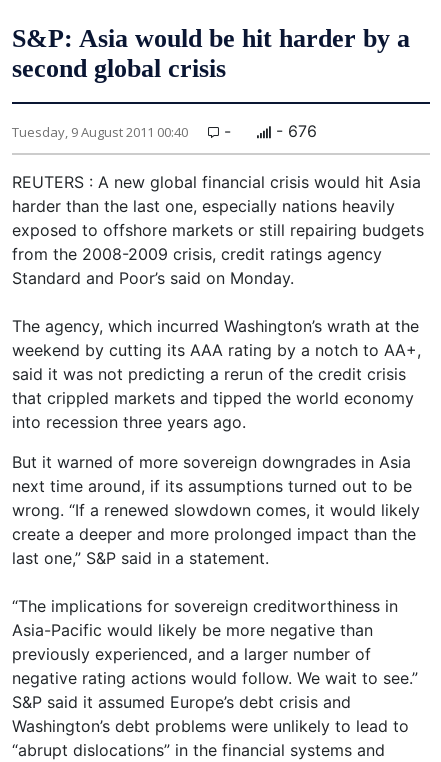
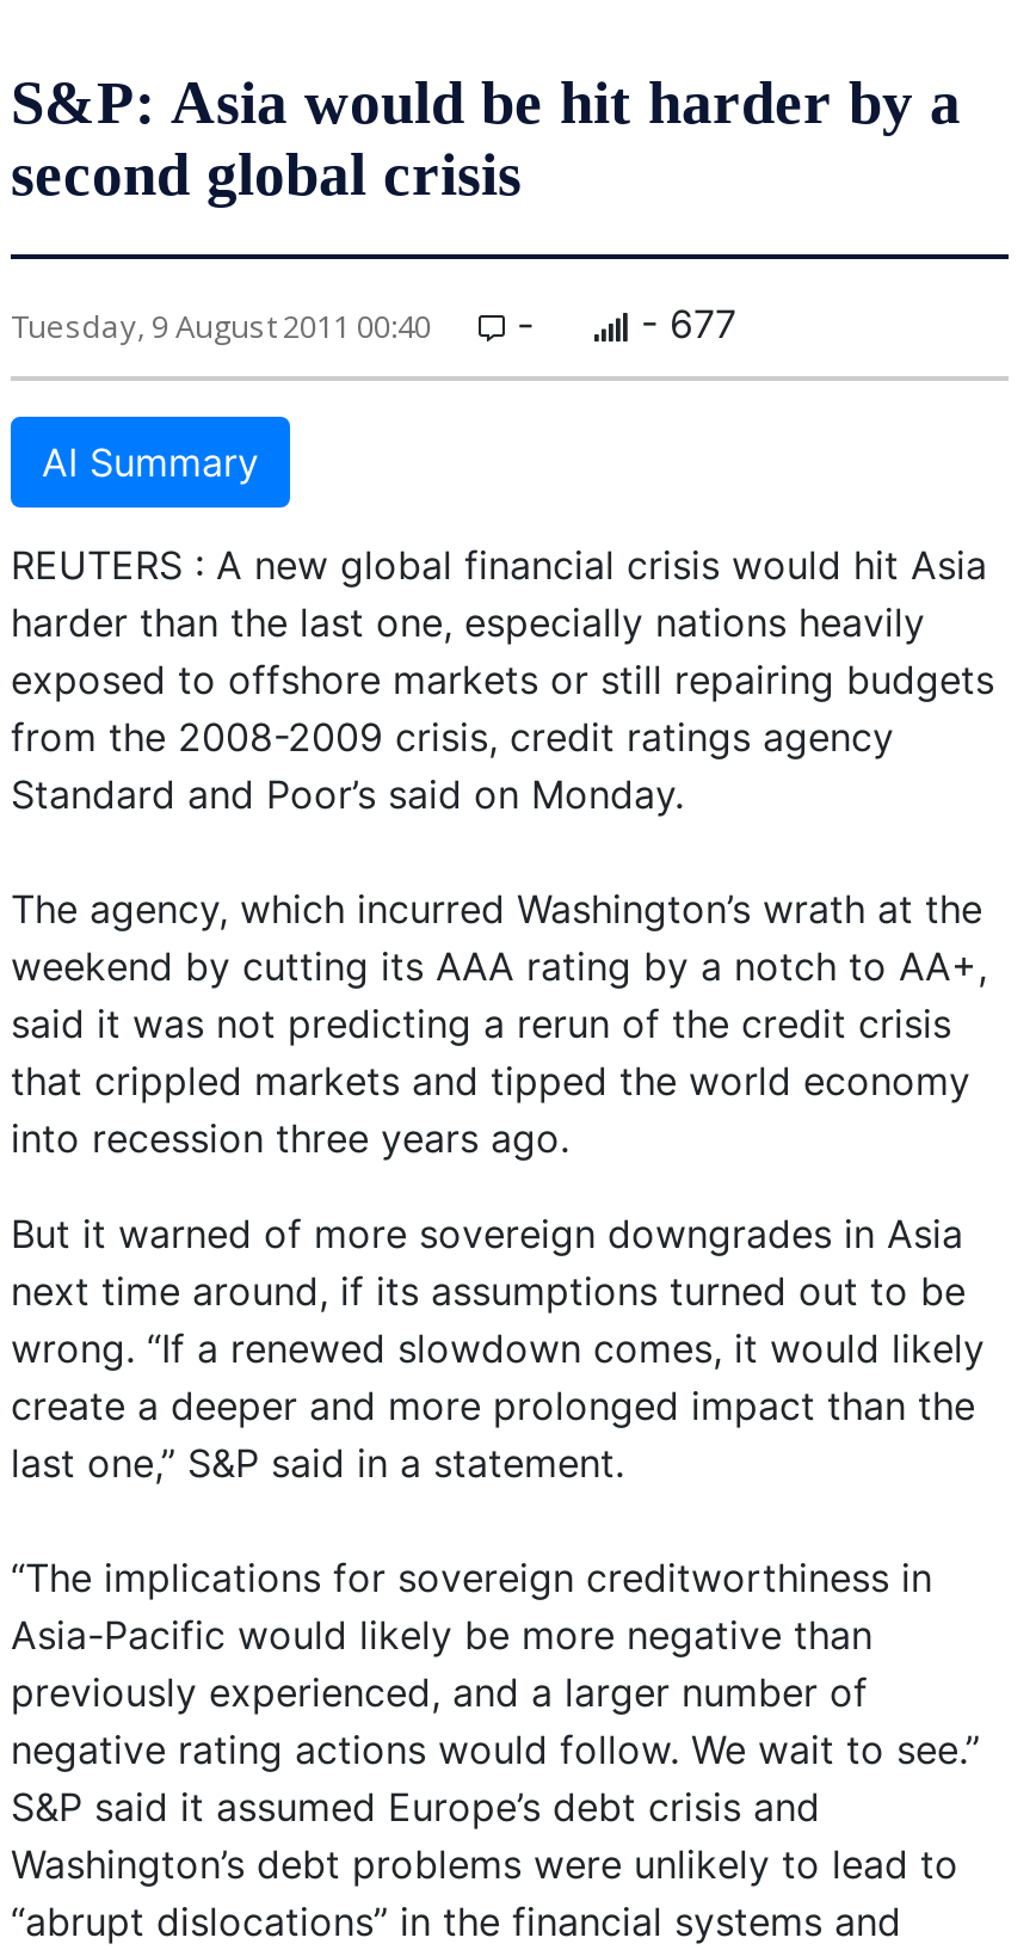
[271,121,317,141] - 676 -> [42,300,736,486] - 677 | AI Summary

